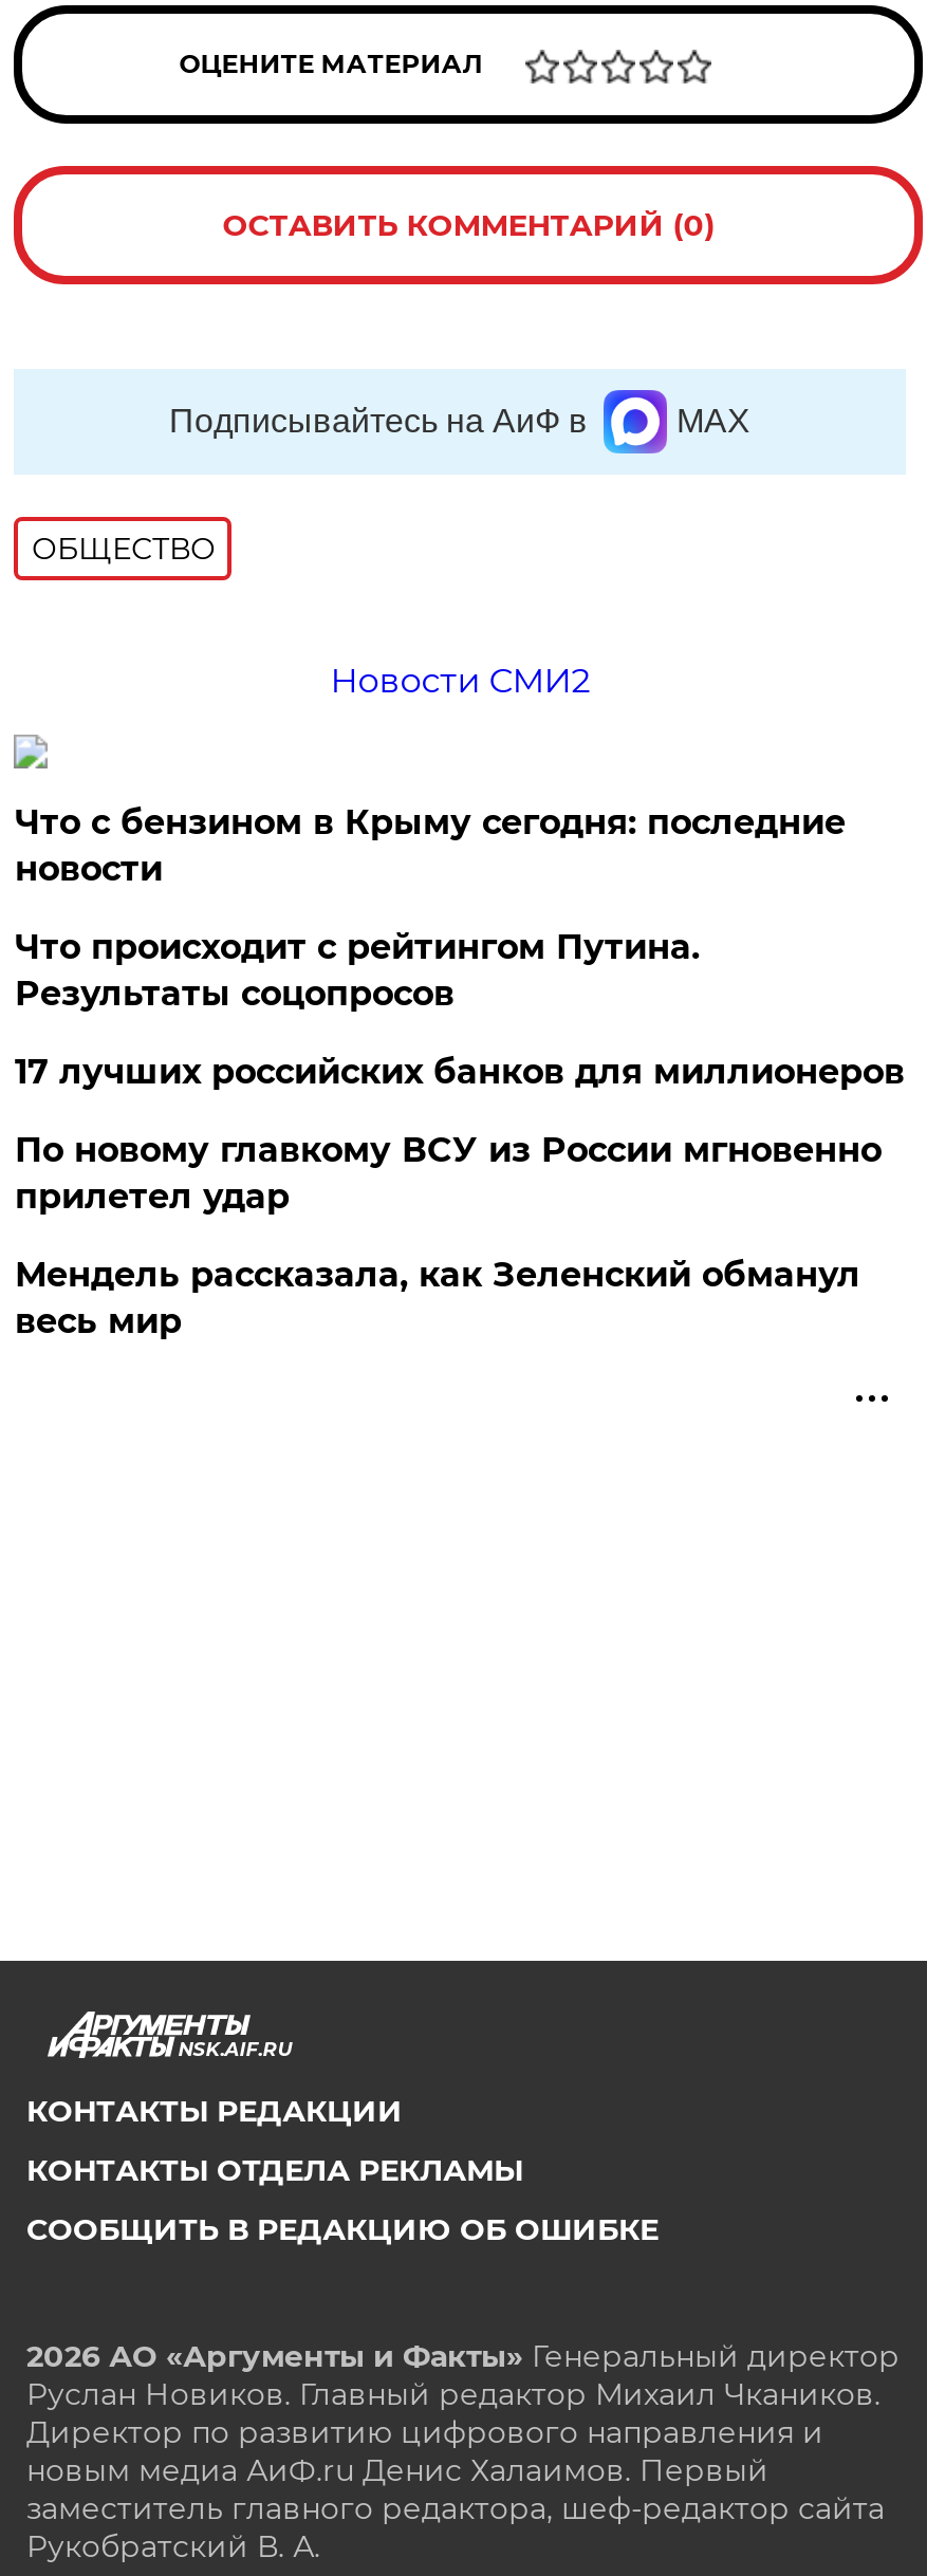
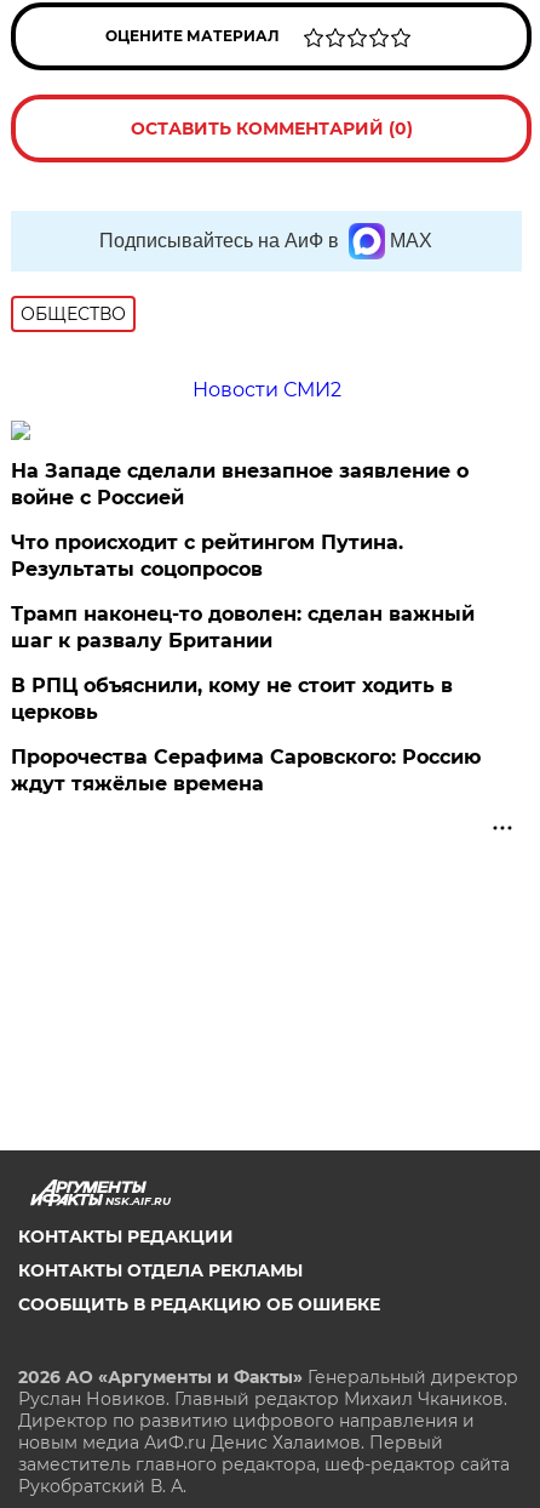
[15,802,845,889] Что с бензином в Крыму сегодня: последние | новости -> [11,459,469,509] На Западе сделали внезапное заявление о | войне с Россией
[15,1052,905,1092] 17 лучших российских банков для миллионеров -> [11,602,475,652] Трамп наконец-то доволен: сделан важный | шаг к развалу Британии
[15,1130,881,1217] По новому главкому ВСУ из России мгновенно | прилетел удар -> [11,674,453,724] В РПЦ объяснили, кому не стоит ходить в | церковь
[15,1255,860,1341] Мендель рассказала, как Зеленский обманул | весь мир -> [11,746,481,795] Пророчества Серафима Саровского: Россию | ждут тяжёлые времена

